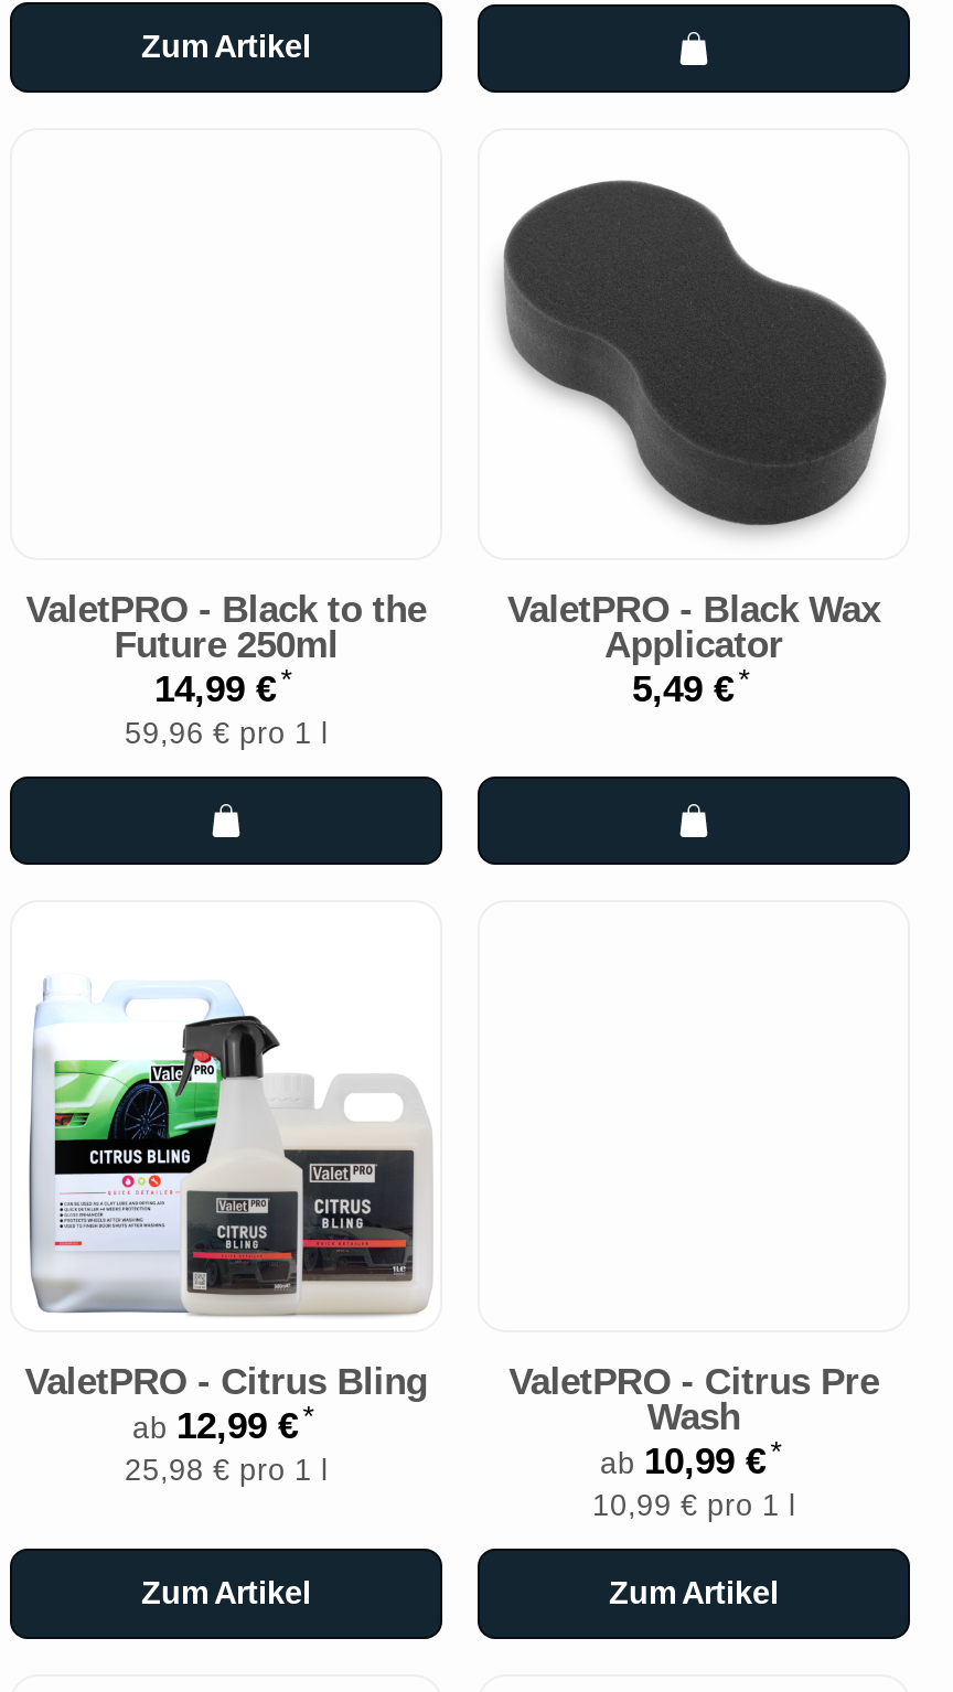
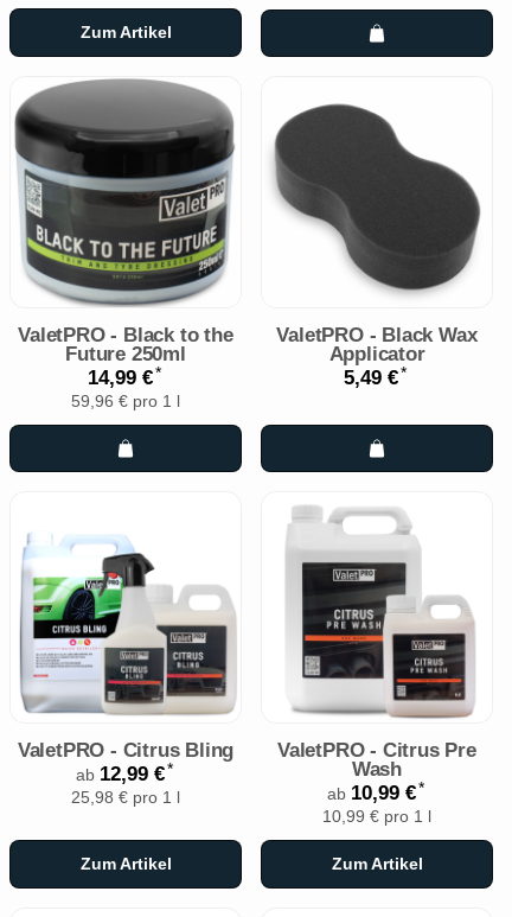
none -> [14,78,236,307] [image]
none -> [286,505,475,719] [image]

